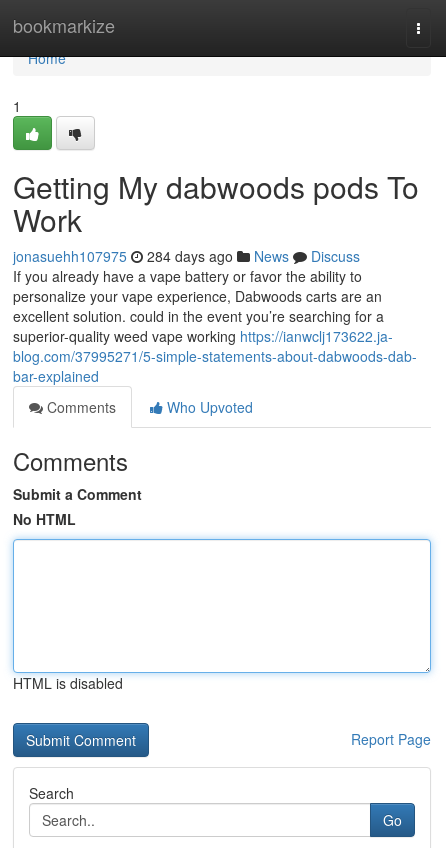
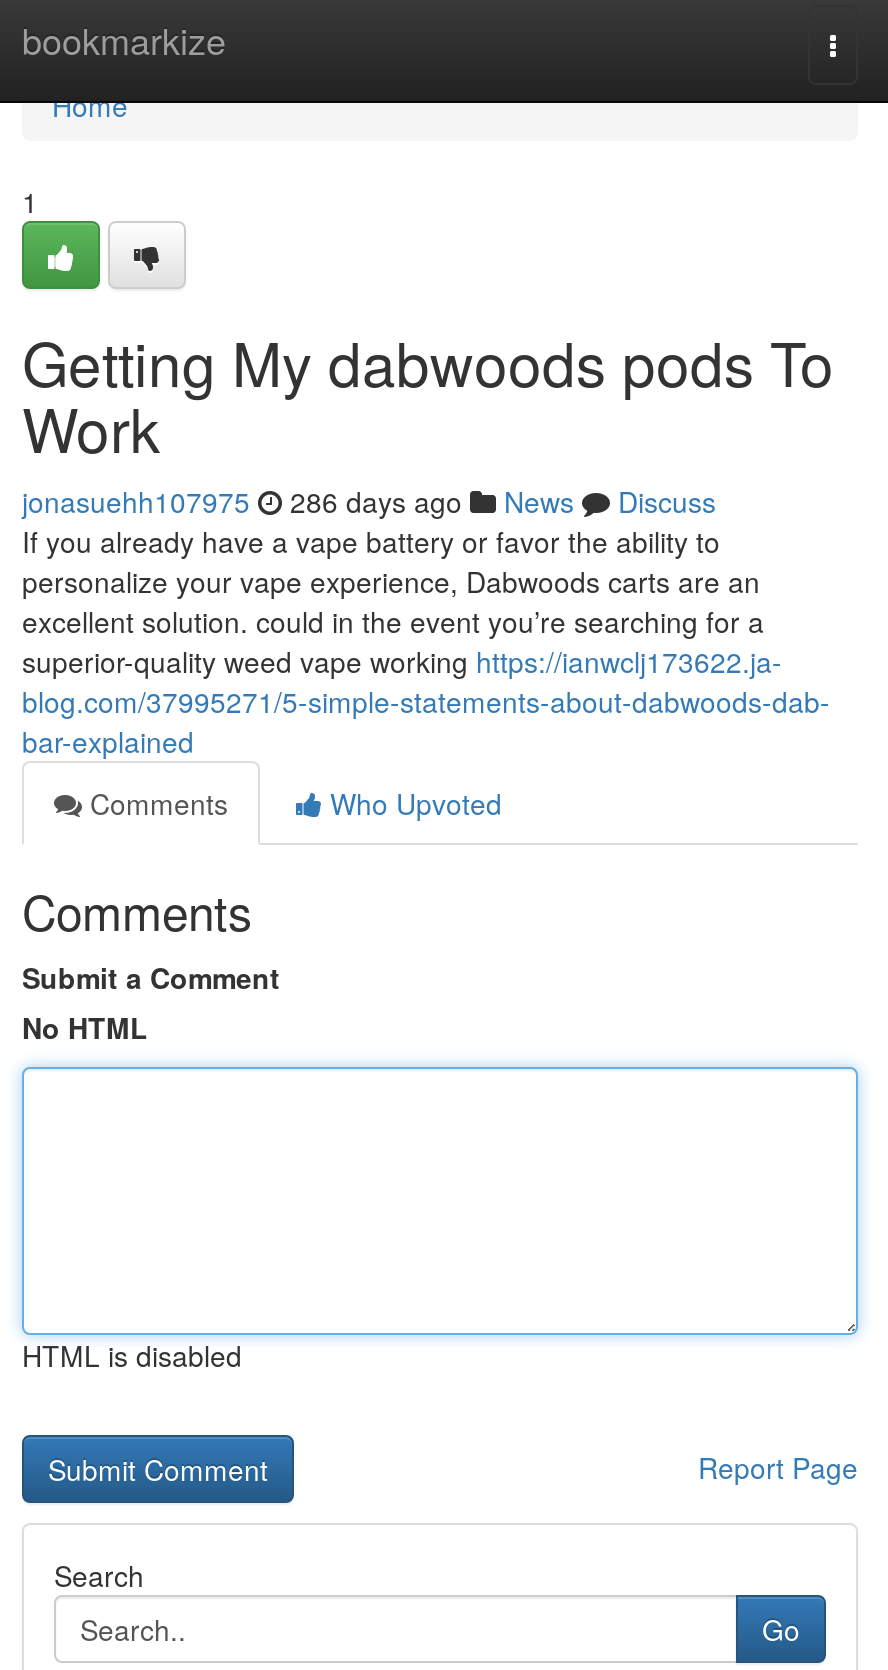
[13,246,360,266] jonasuehh107975 284 days ago News Discuss -> [22,481,716,521] jonasuehh107975 286 days ago News Discuss

